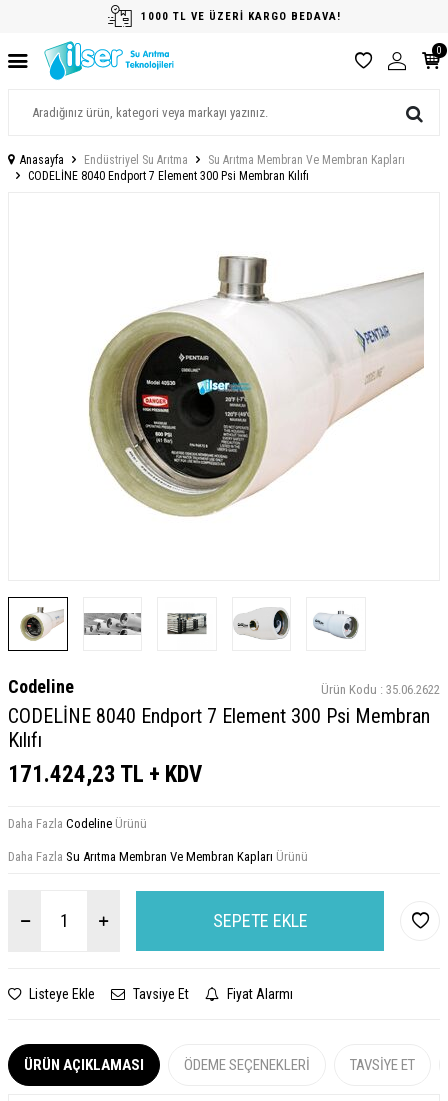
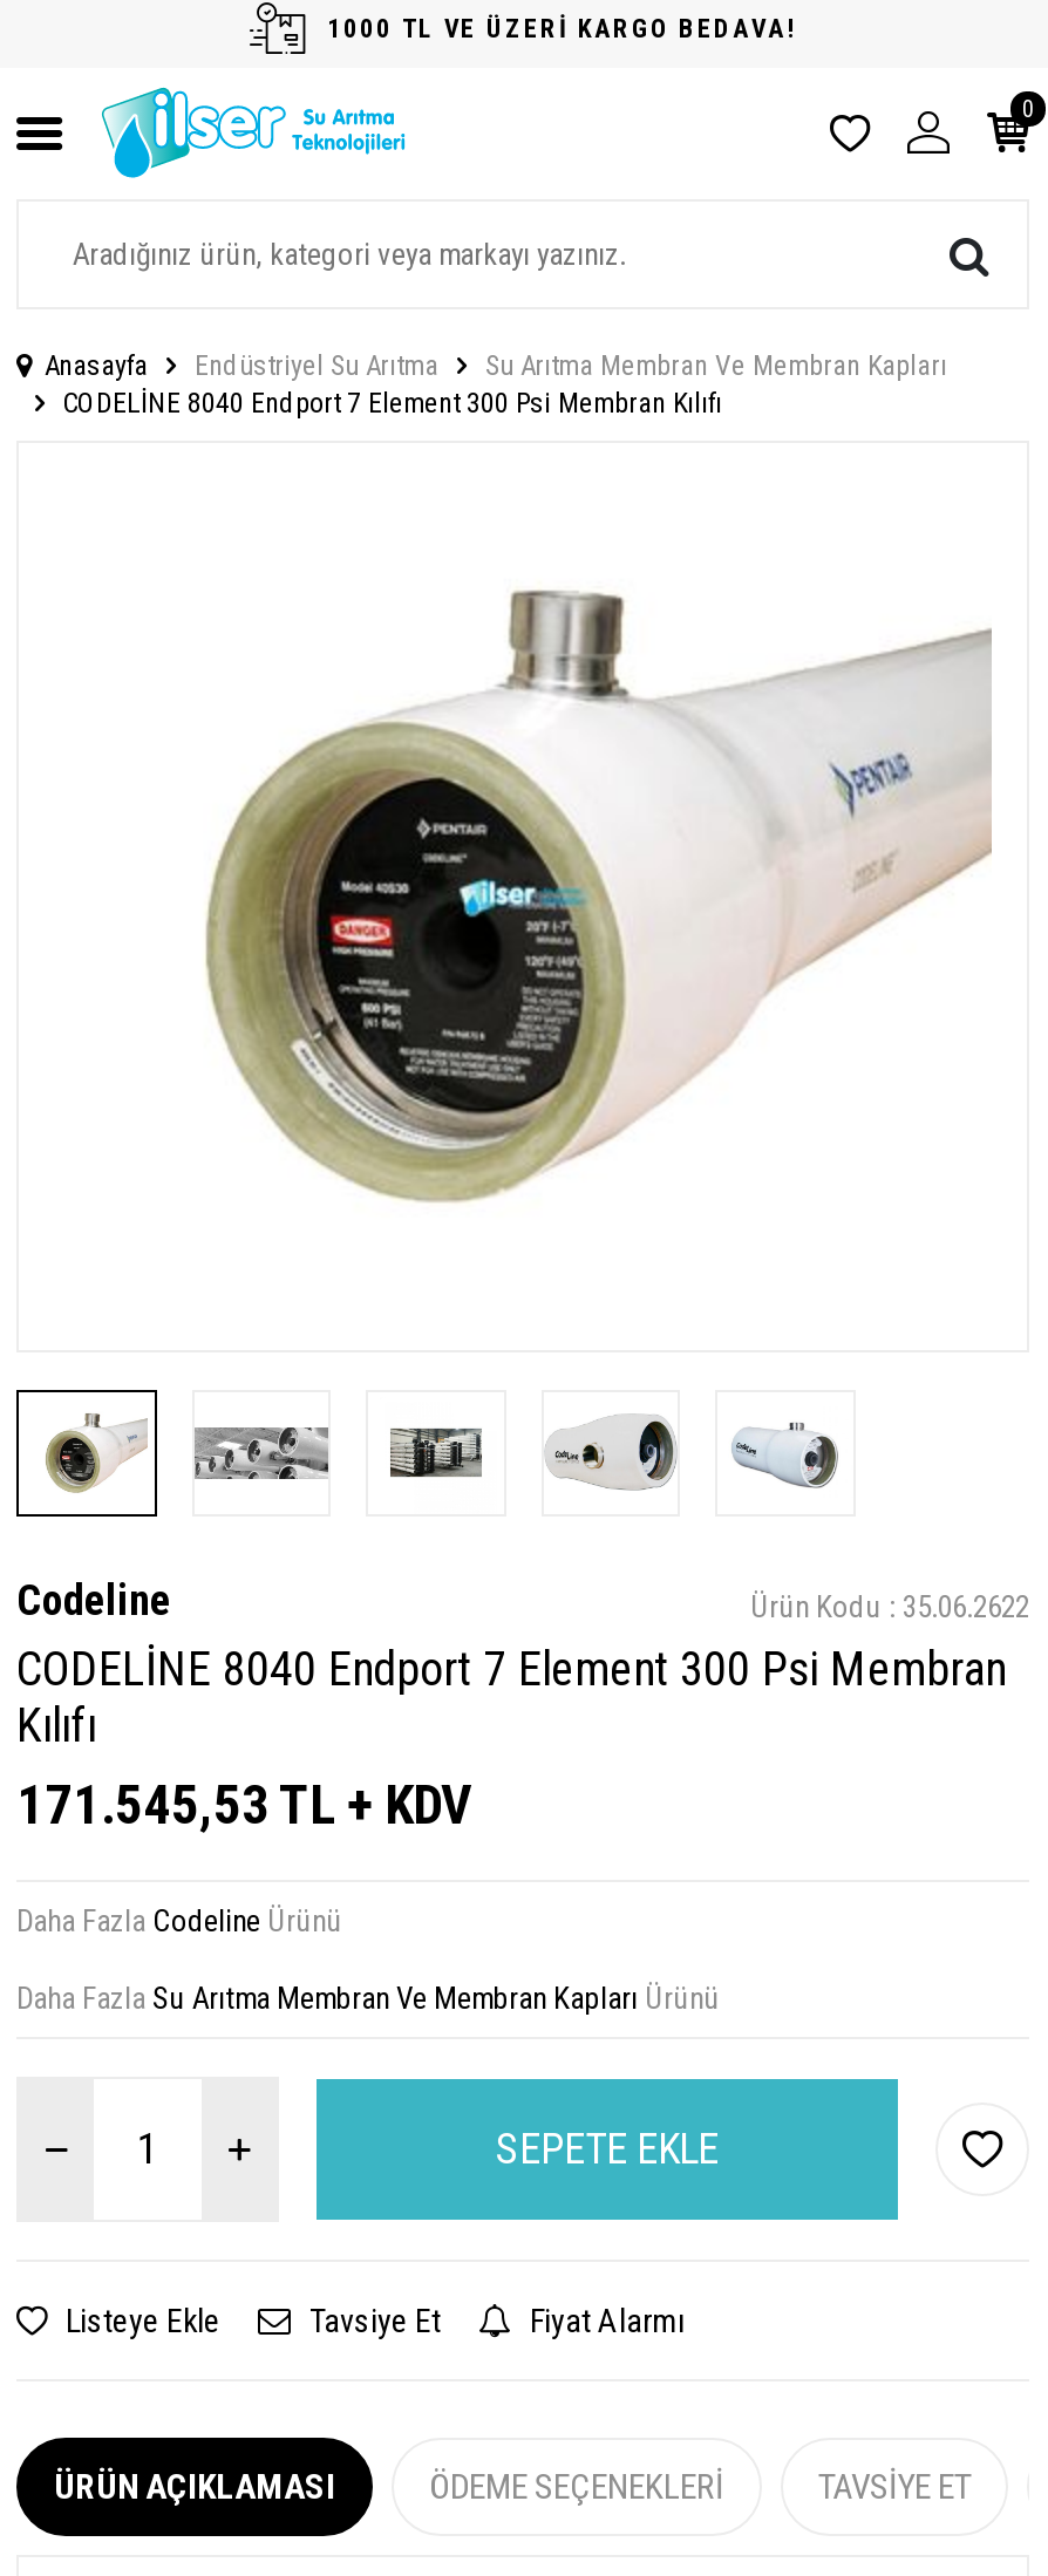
[8,761,202,788] 171.424,23 TL + KDV -> [16,1774,471,1837] 171.545,53 TL + KDV

